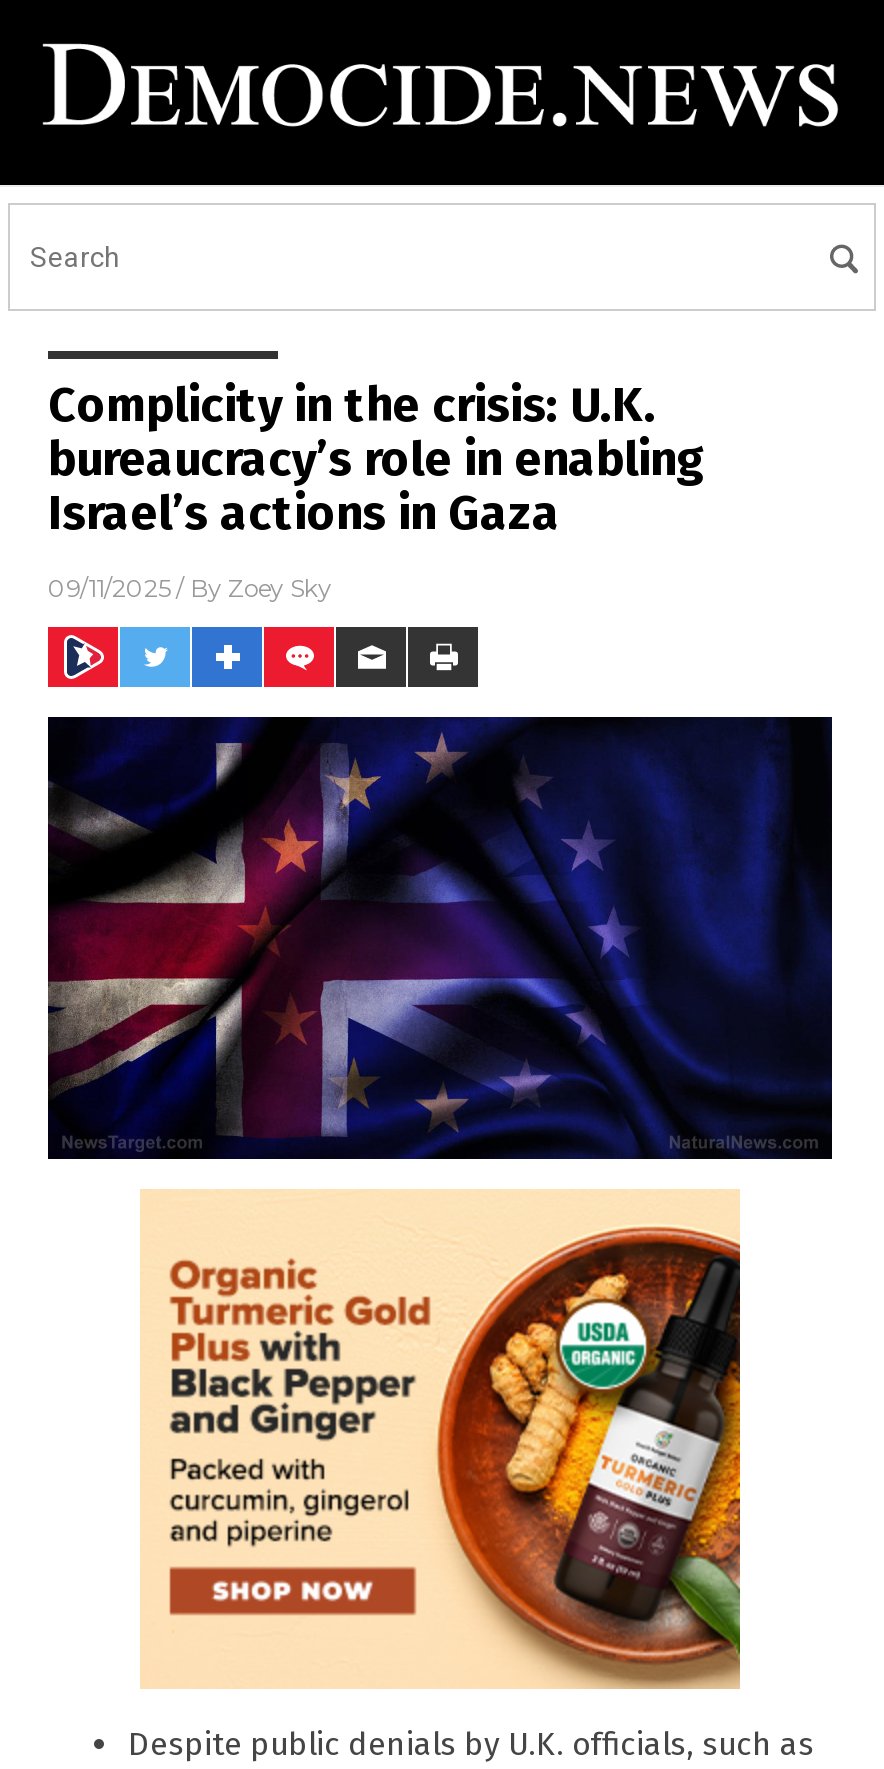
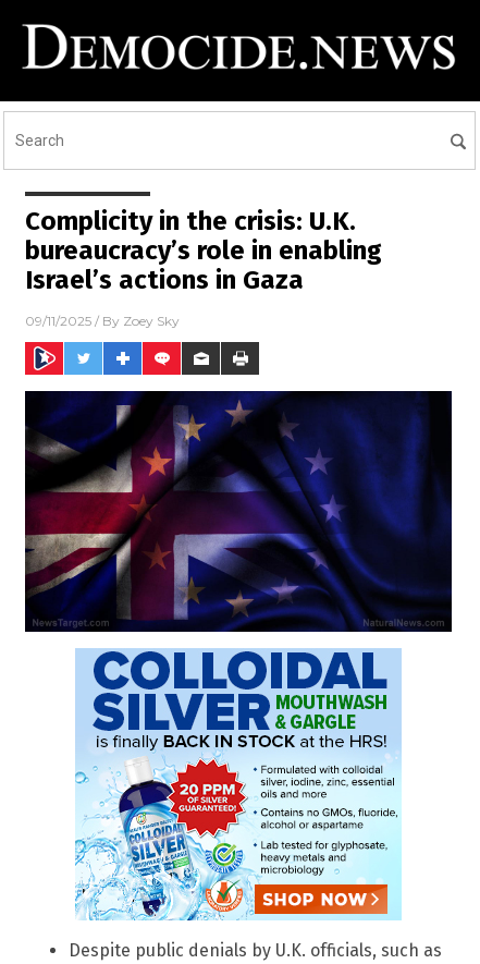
[140,1189,742,1691] [image] -> [74,648,402,922] [image]

